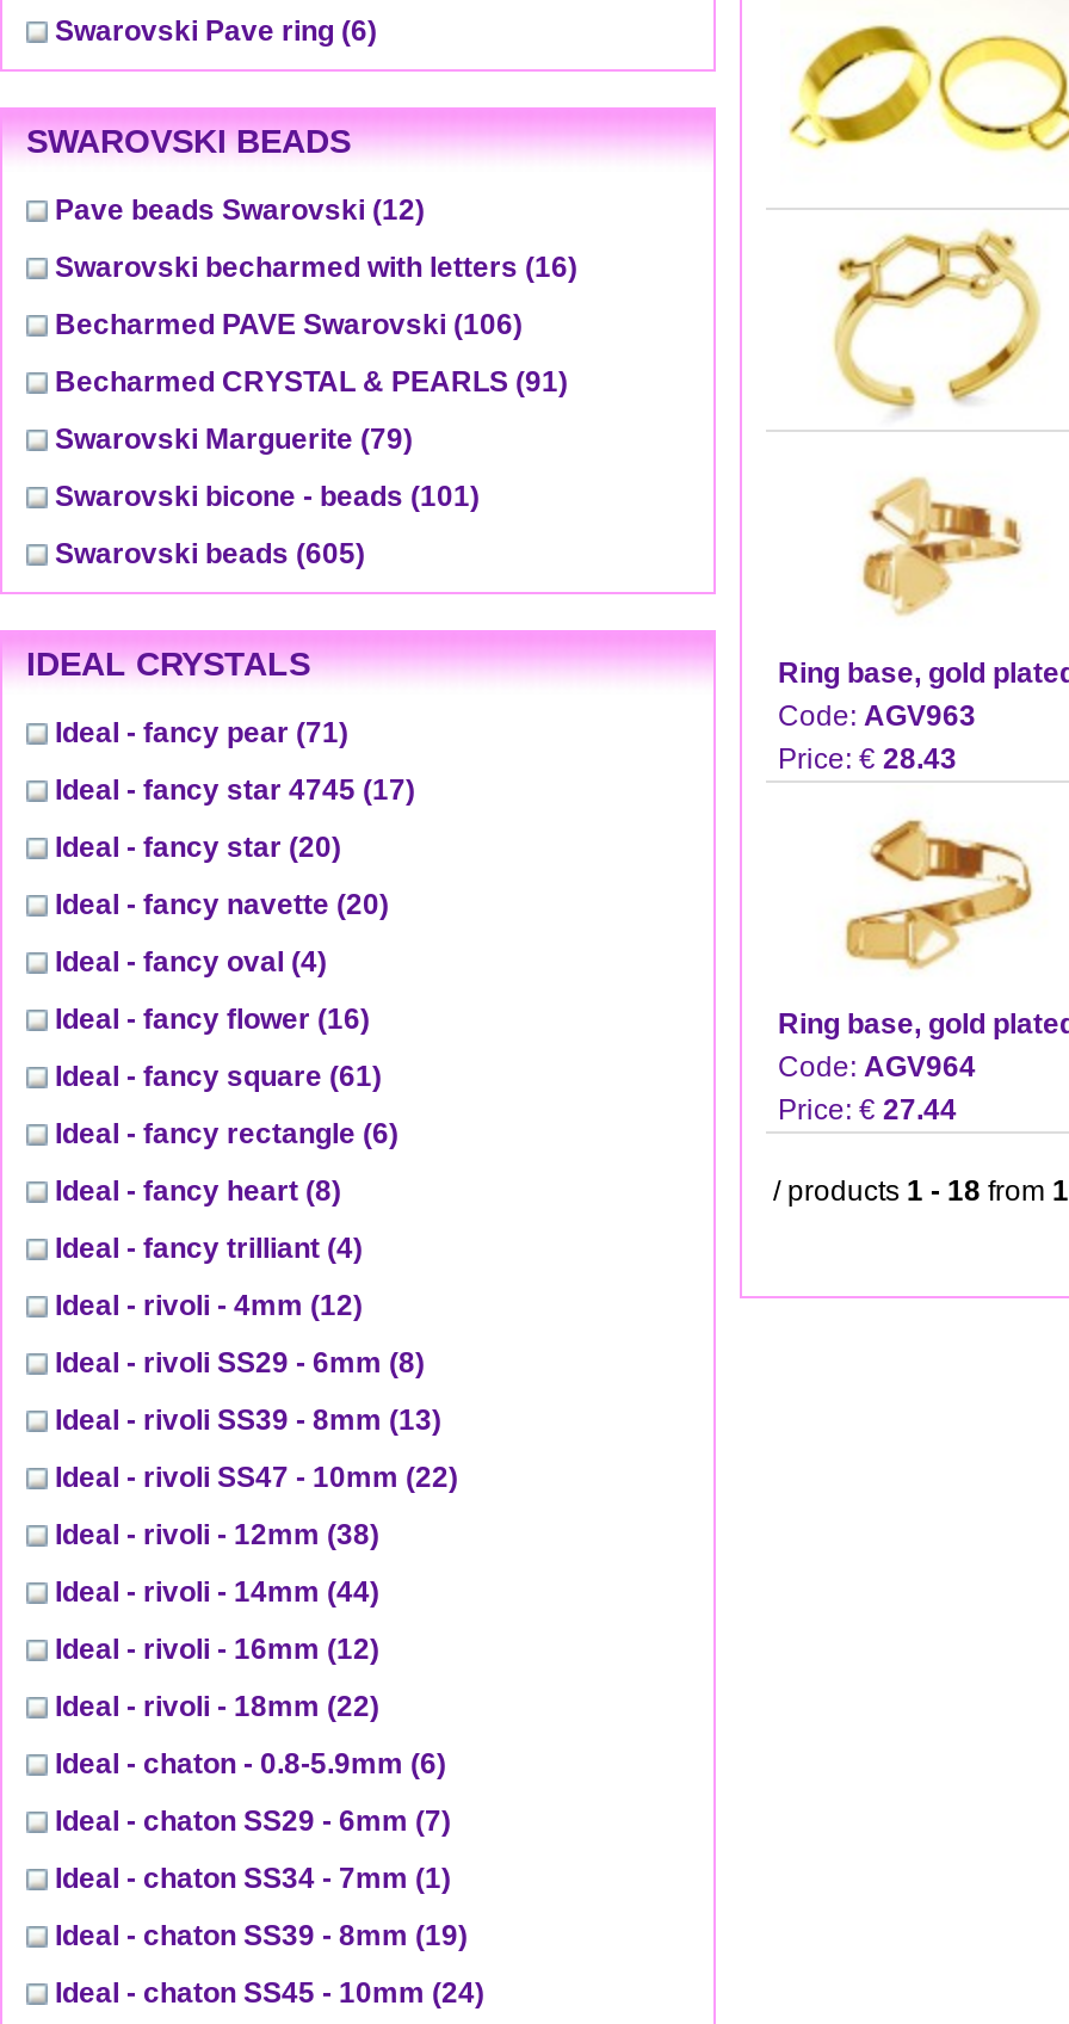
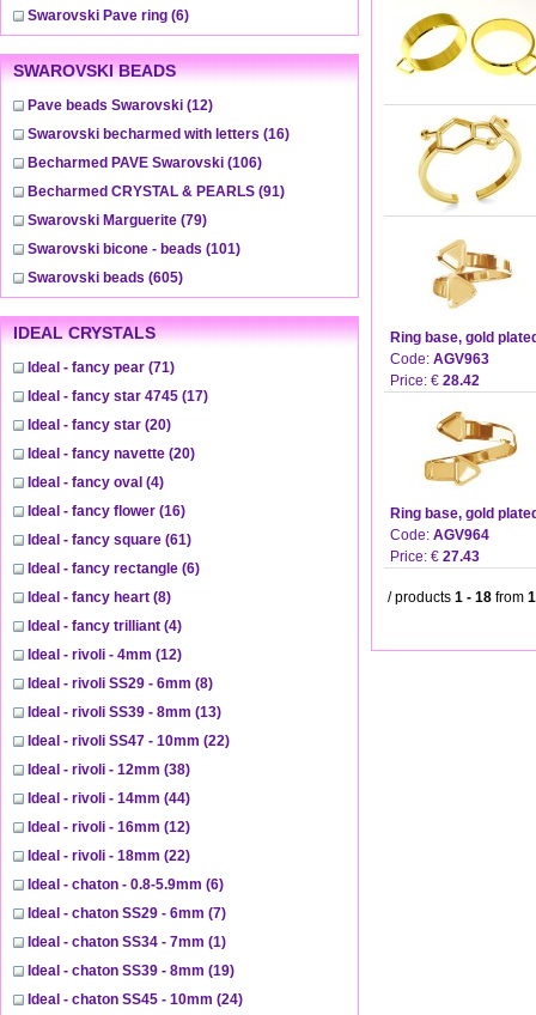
[778,743,957,777] Price: €28.43 -> [390,373,480,390] Price: €28.42
[778,1094,957,1128] Price: €27.44 -> [390,549,480,566] Price: €27.43

